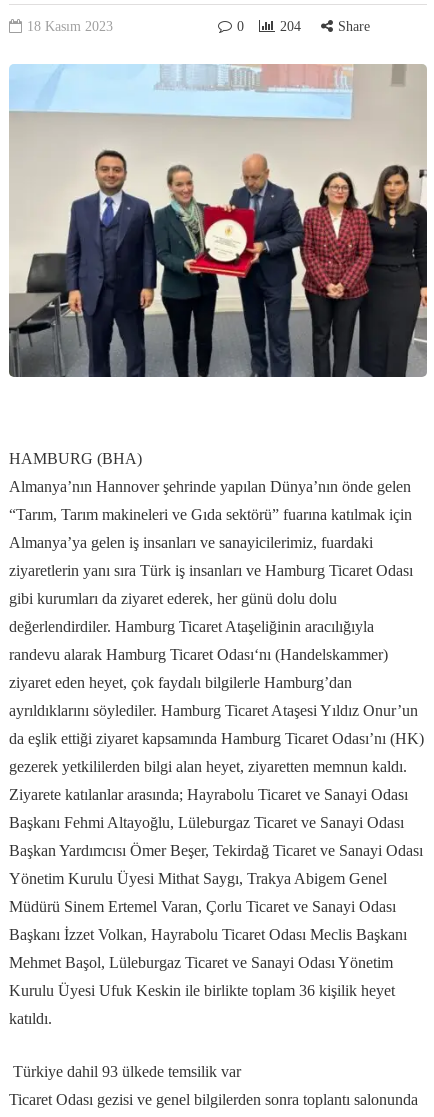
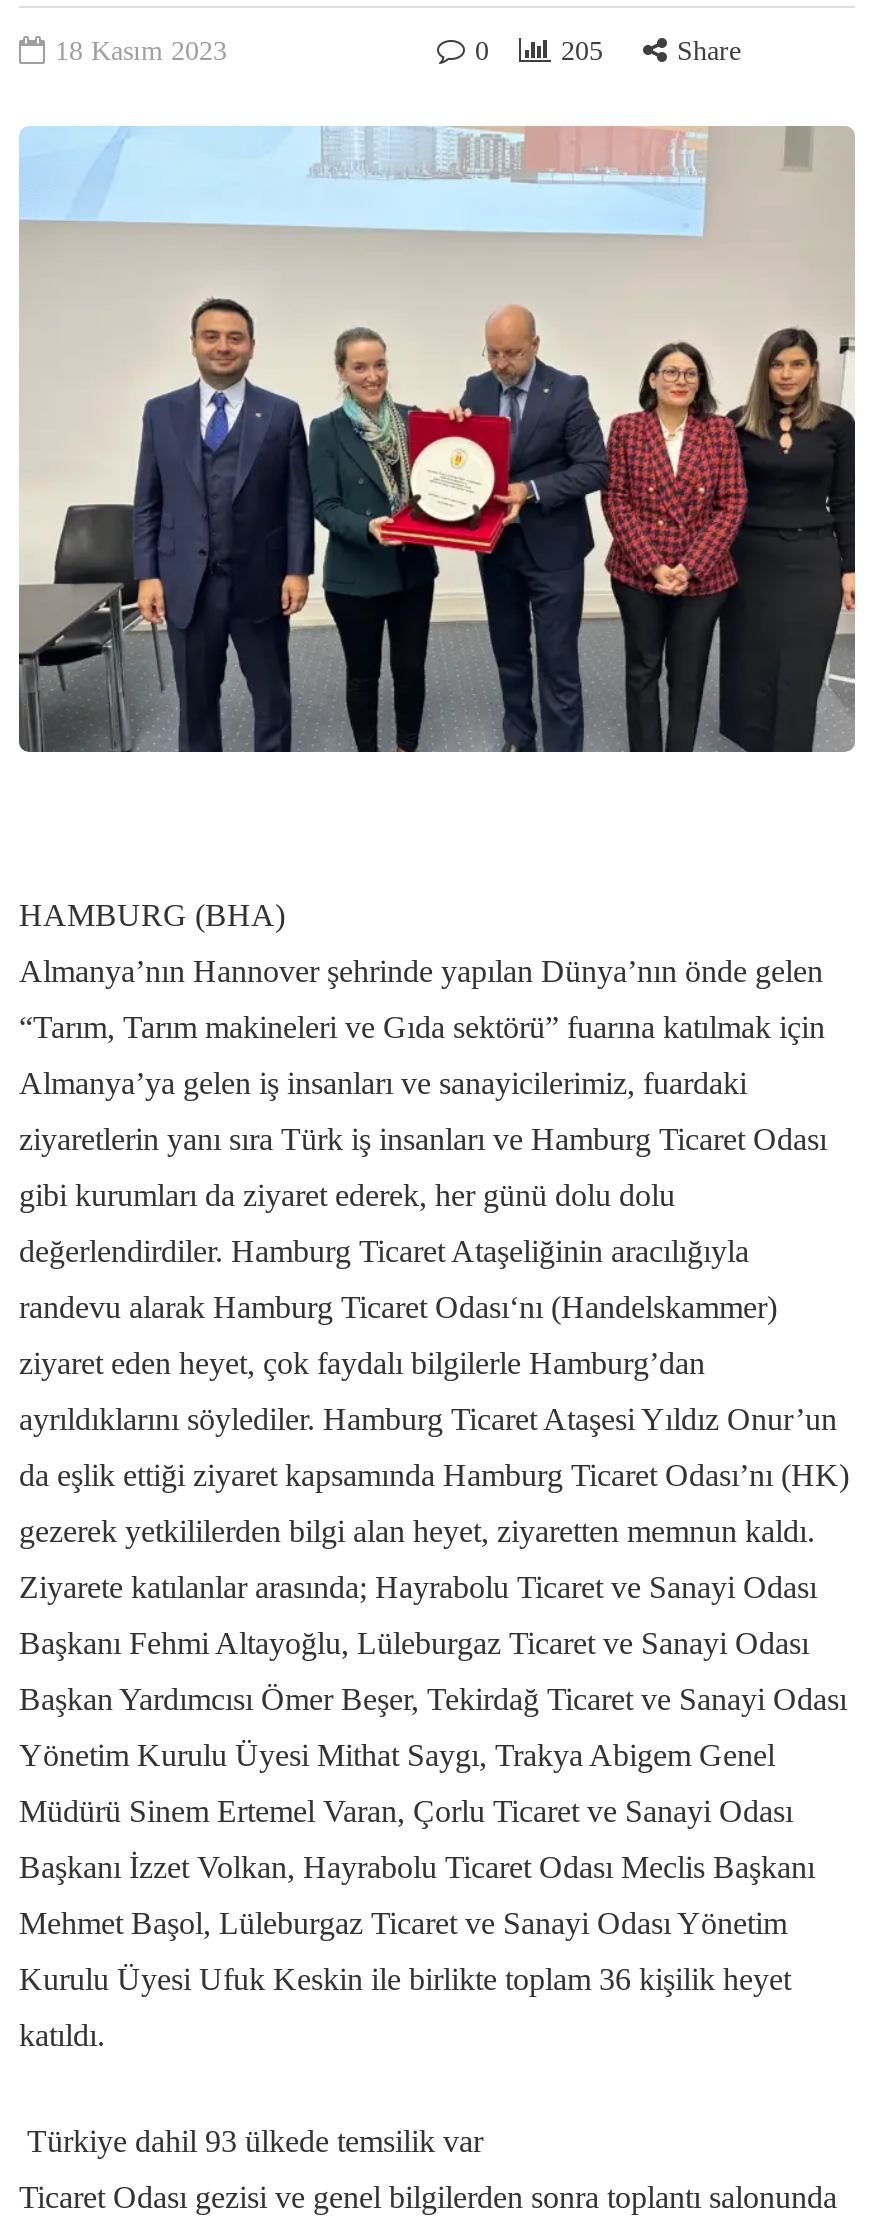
[280,19,301,34] 204 -> [561,35,603,65] 205

